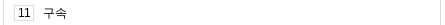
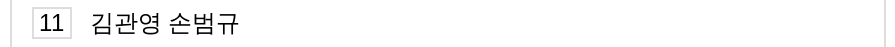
[43,6,67,20] 구속 -> [90,9,240,37] 김관영 손범규

